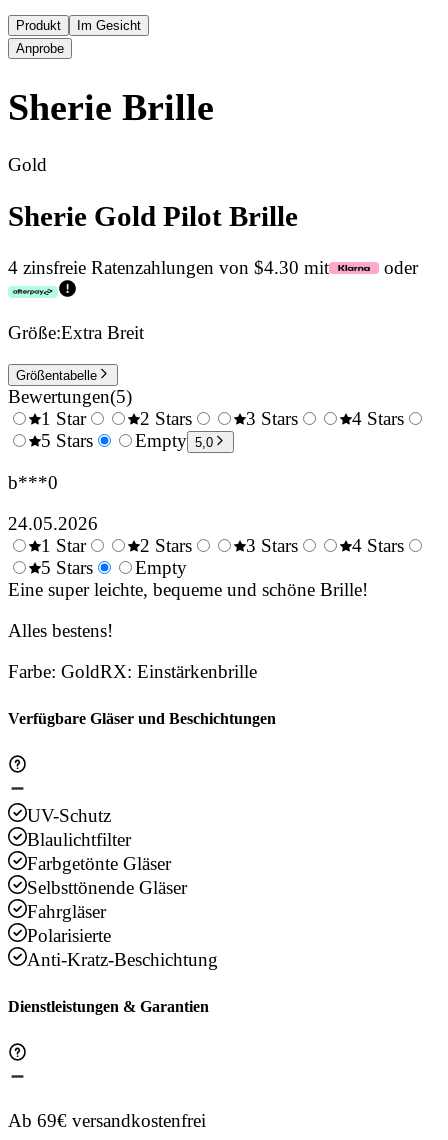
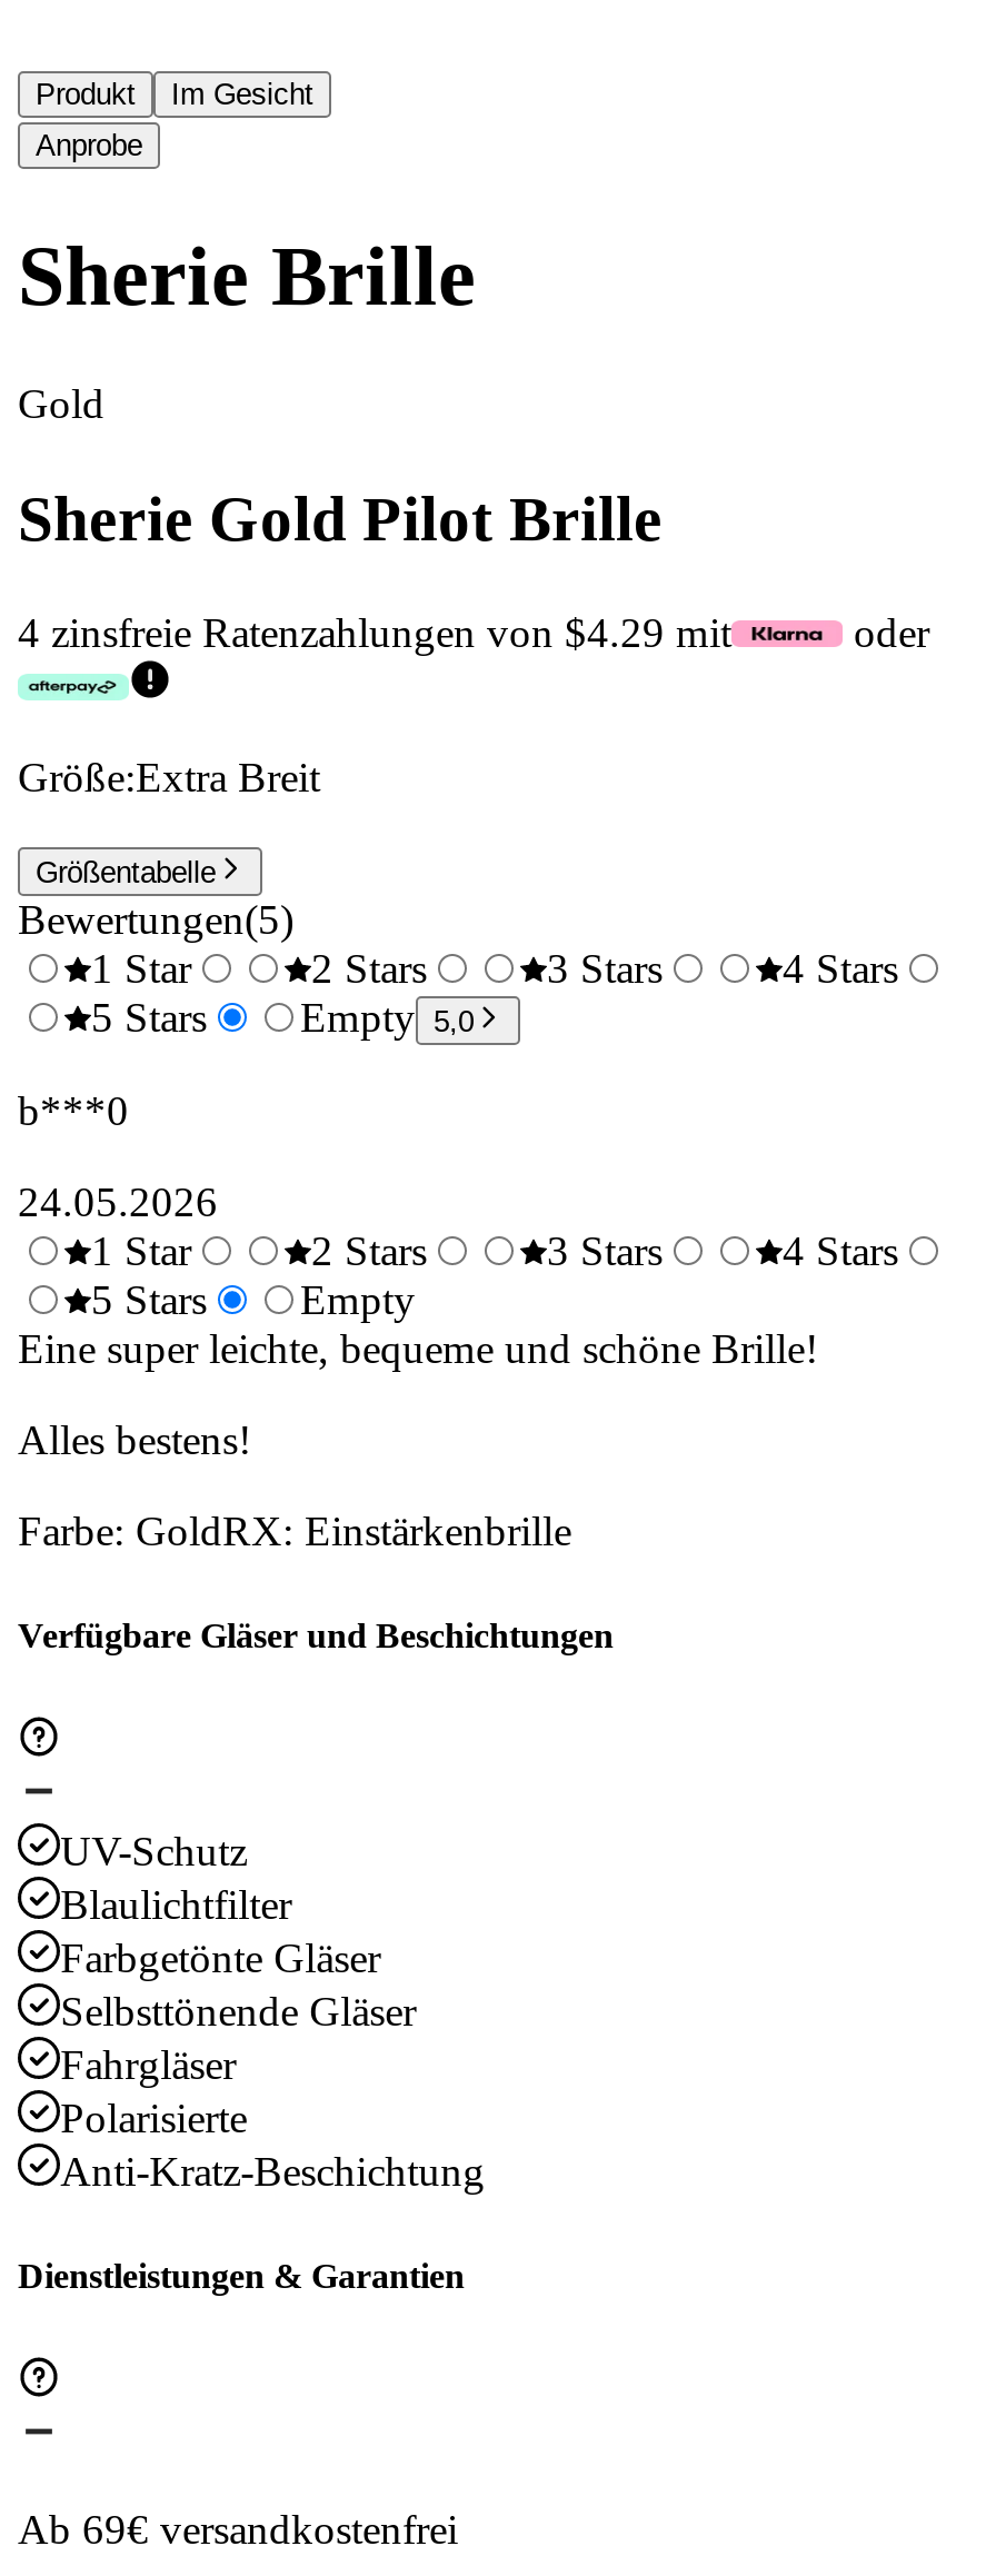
[8,257,329,278] 4 zinsfreie Ratenzahlungen von $4.30 mit -> [18,609,731,655] 4 zinsfreie Ratenzahlungen von $4.29 mit

